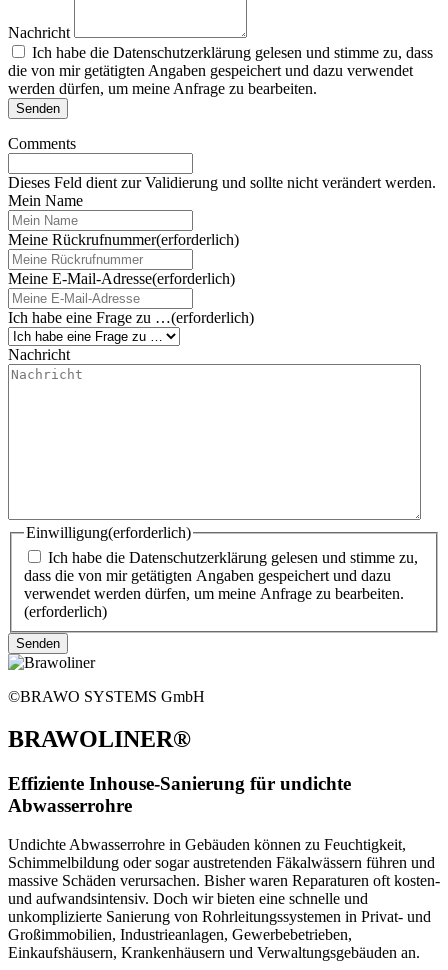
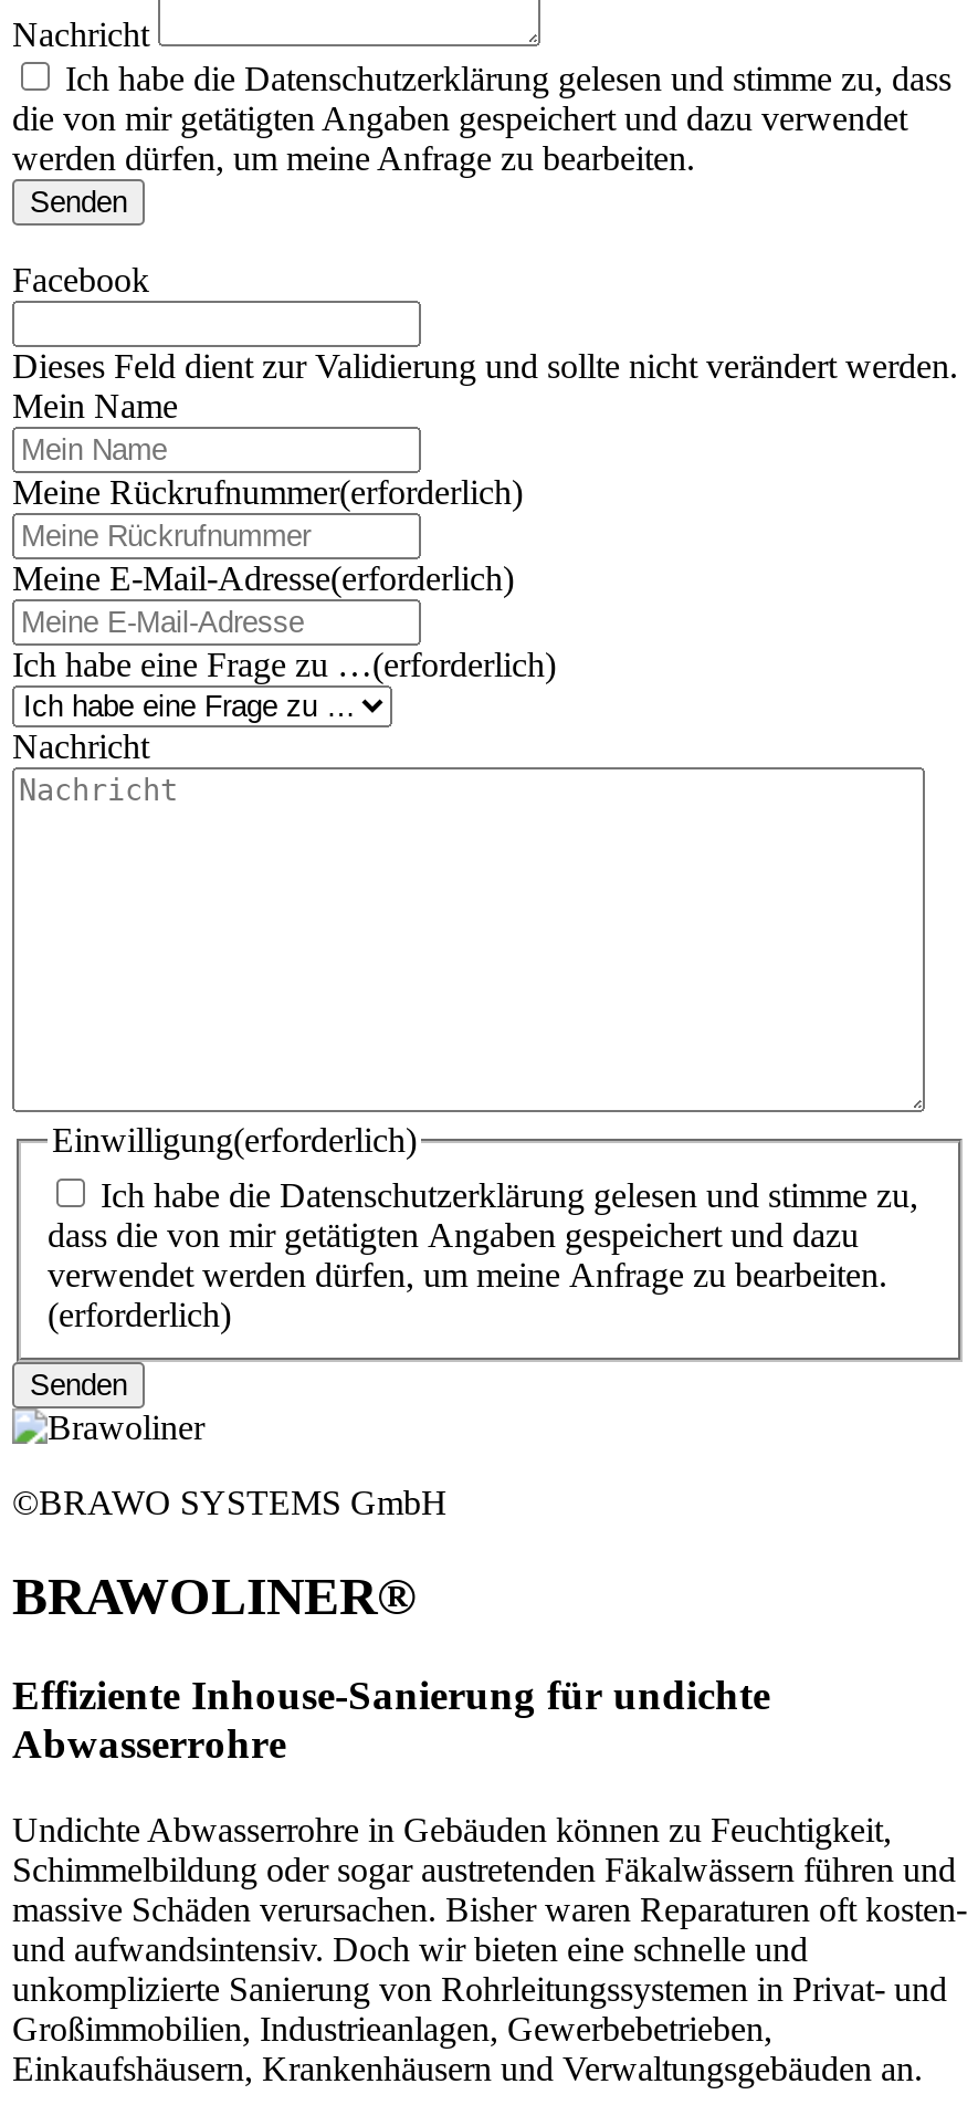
[8,135,76,152] Comments -> [12,260,149,298] Facebook

